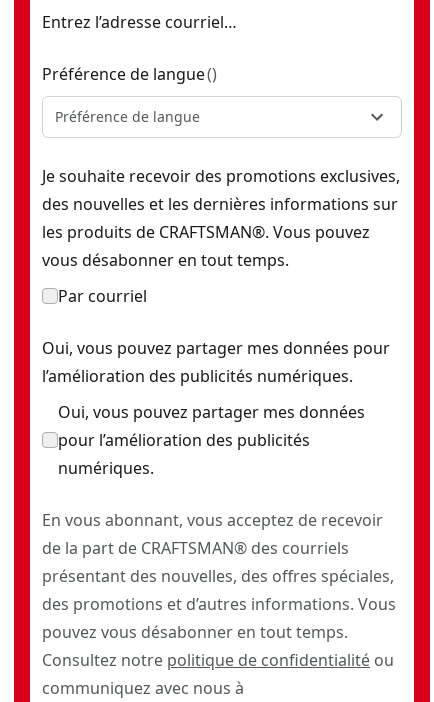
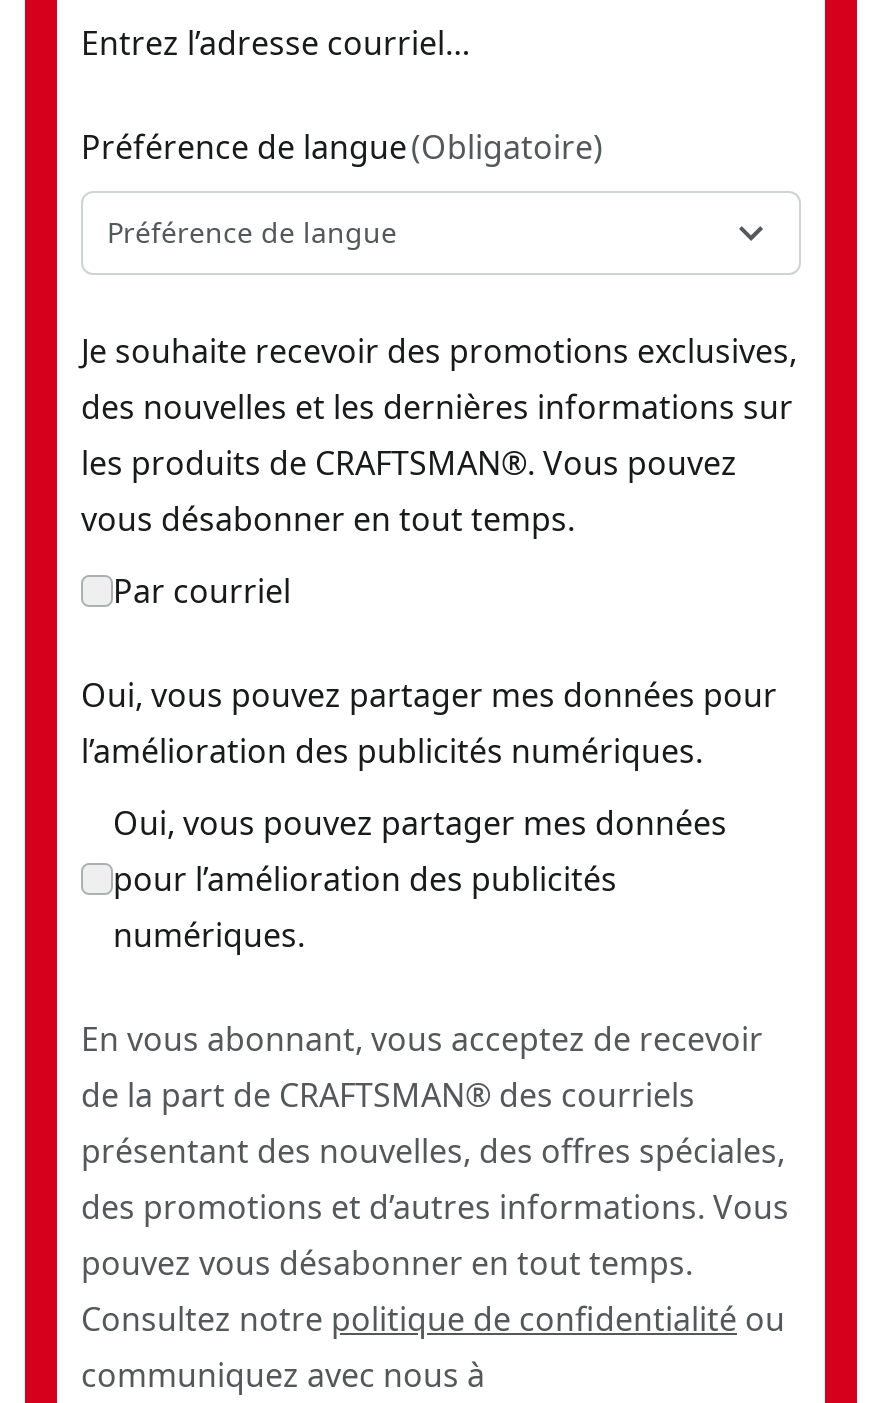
[42,63,217,85] Préférence de langue () -> [81,125,603,169] Préférence de langue (Obligatoire)

